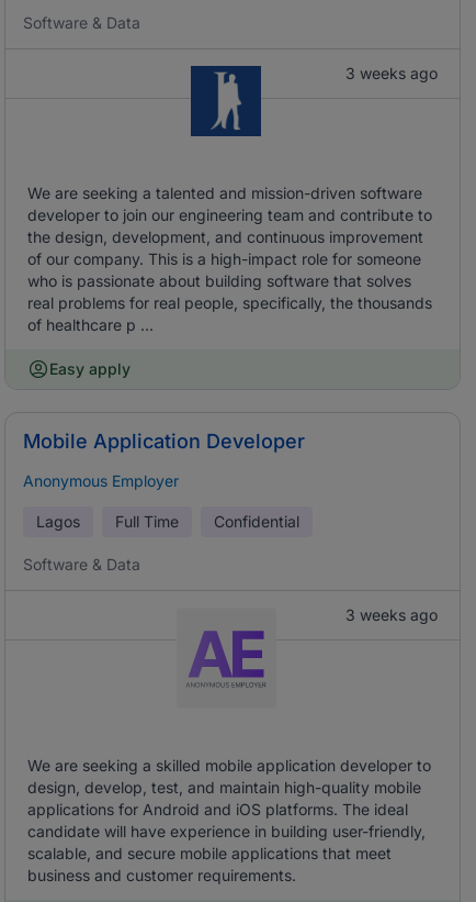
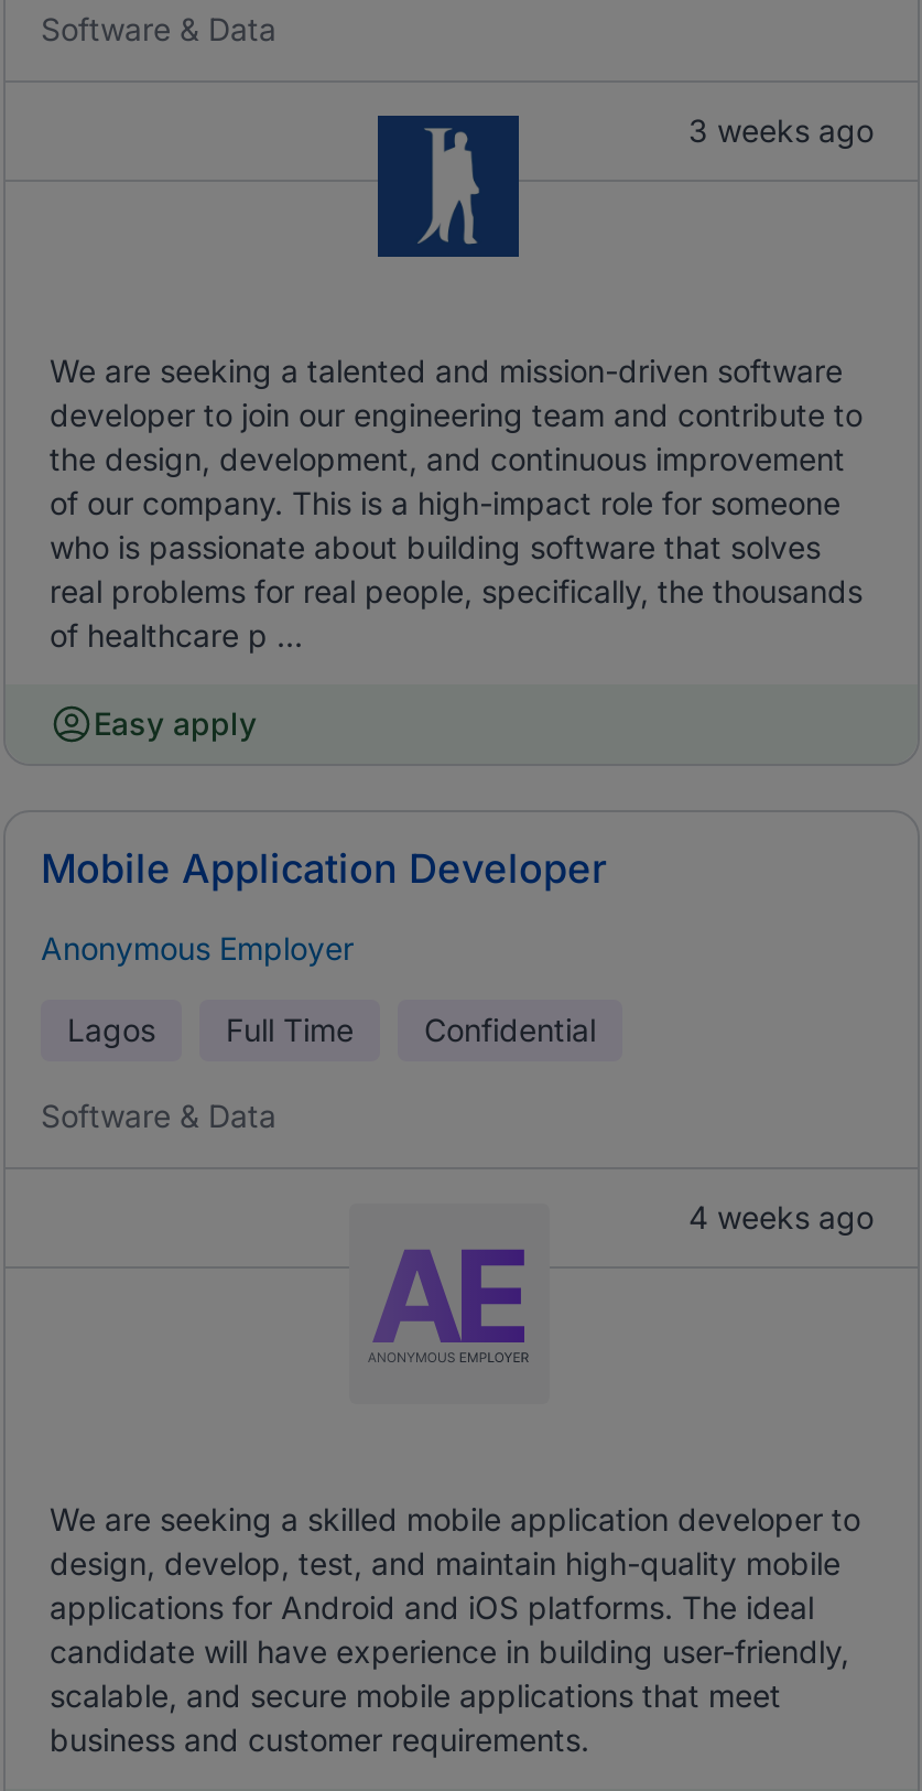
[345,605,438,624] 3 weeks ago -> [688,1198,874,1236] 4 weeks ago

